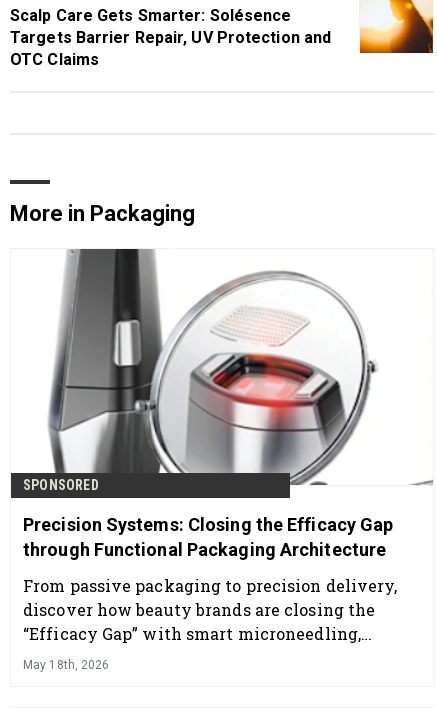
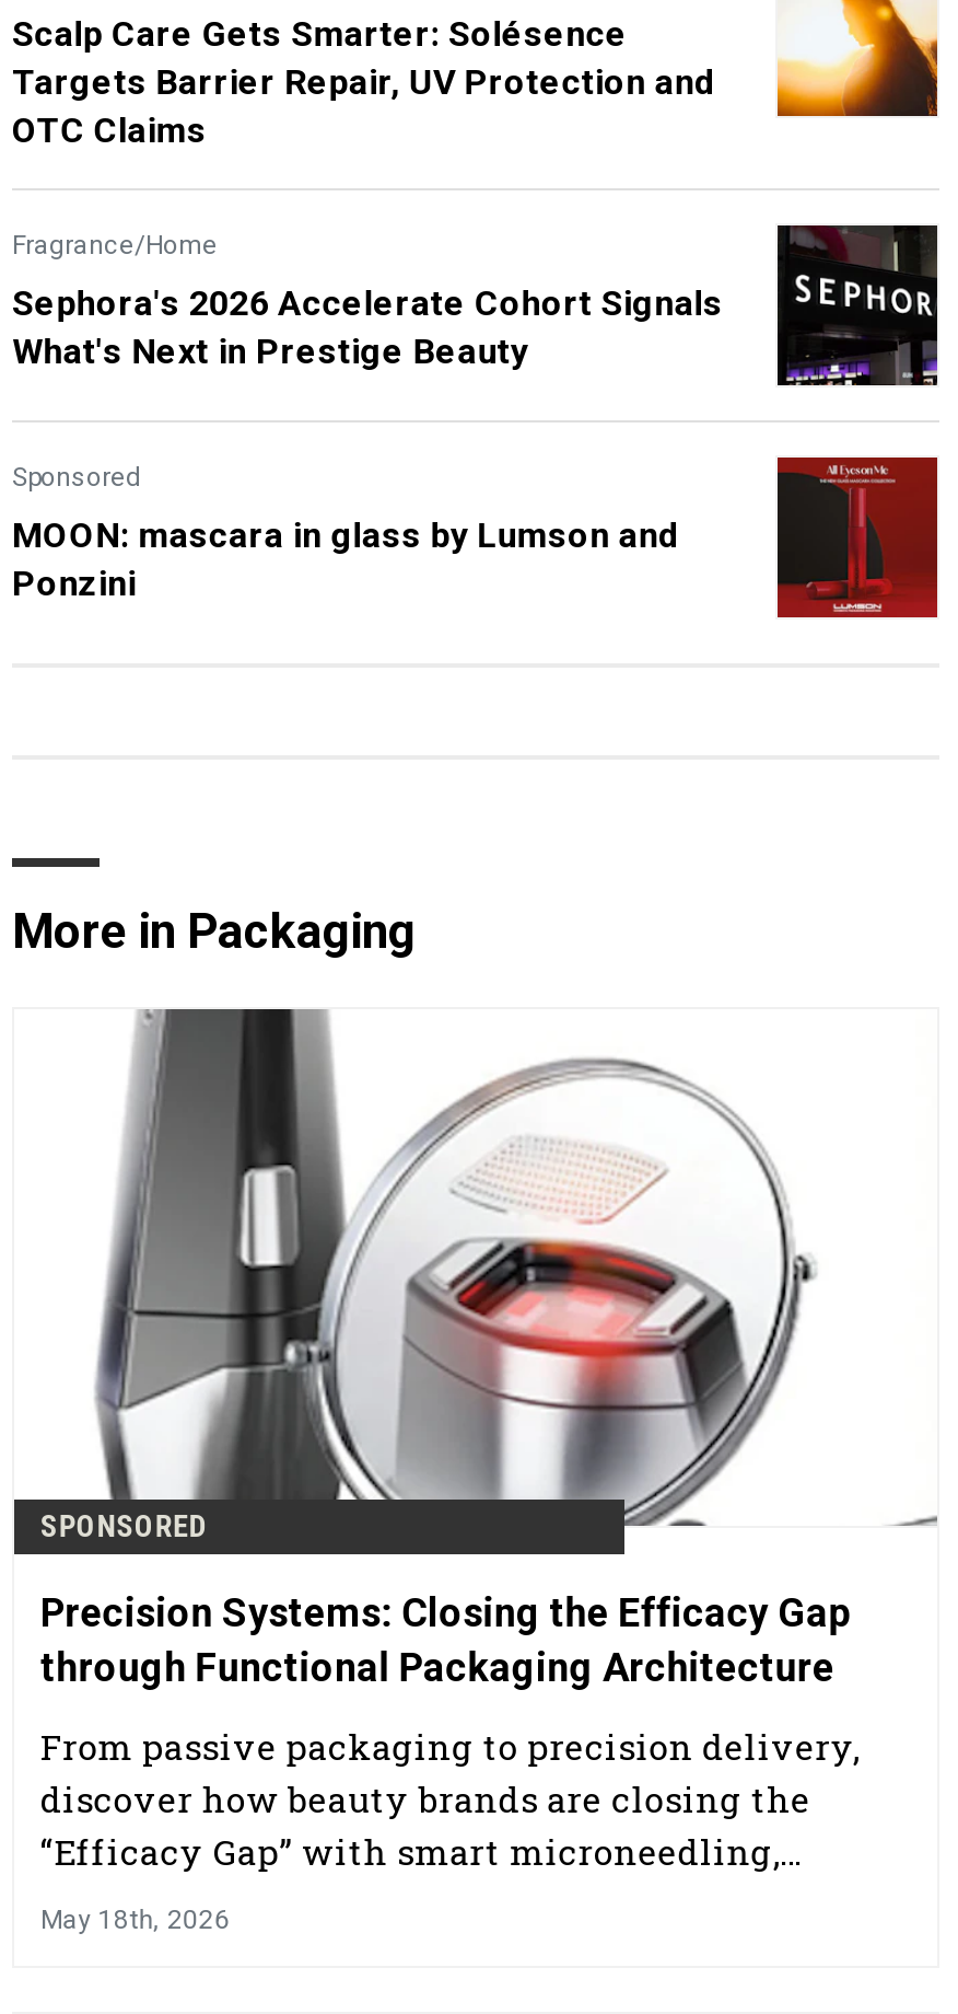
none -> [12,223,939,603] [image] | Fragrance/Home | Sephora's 2026 Accelerate Cohort Signals | What's Next in Prestige Beauty | Sponsored | MOON: mascara in glass by Lumson and | Ponzini
none -> [775,455,939,620] [image]

